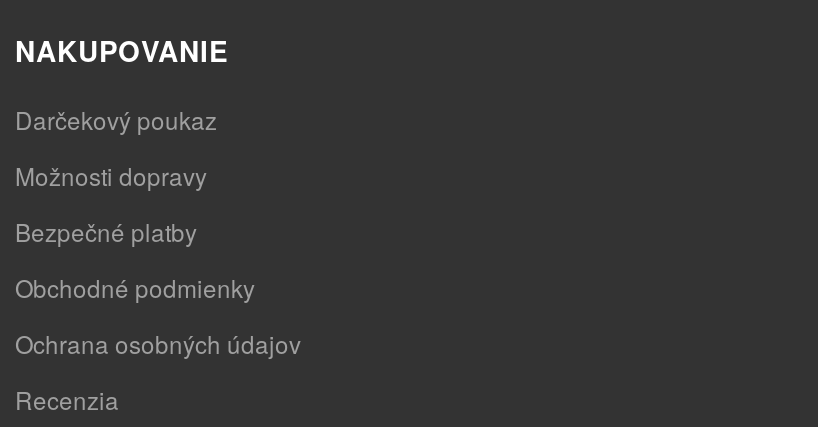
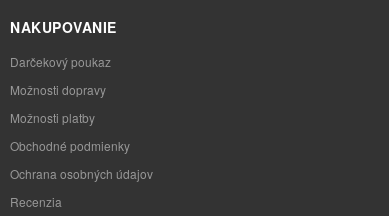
[15,215,197,249] Bezpečné platby -> [10,109,95,126] Možnosti platby

